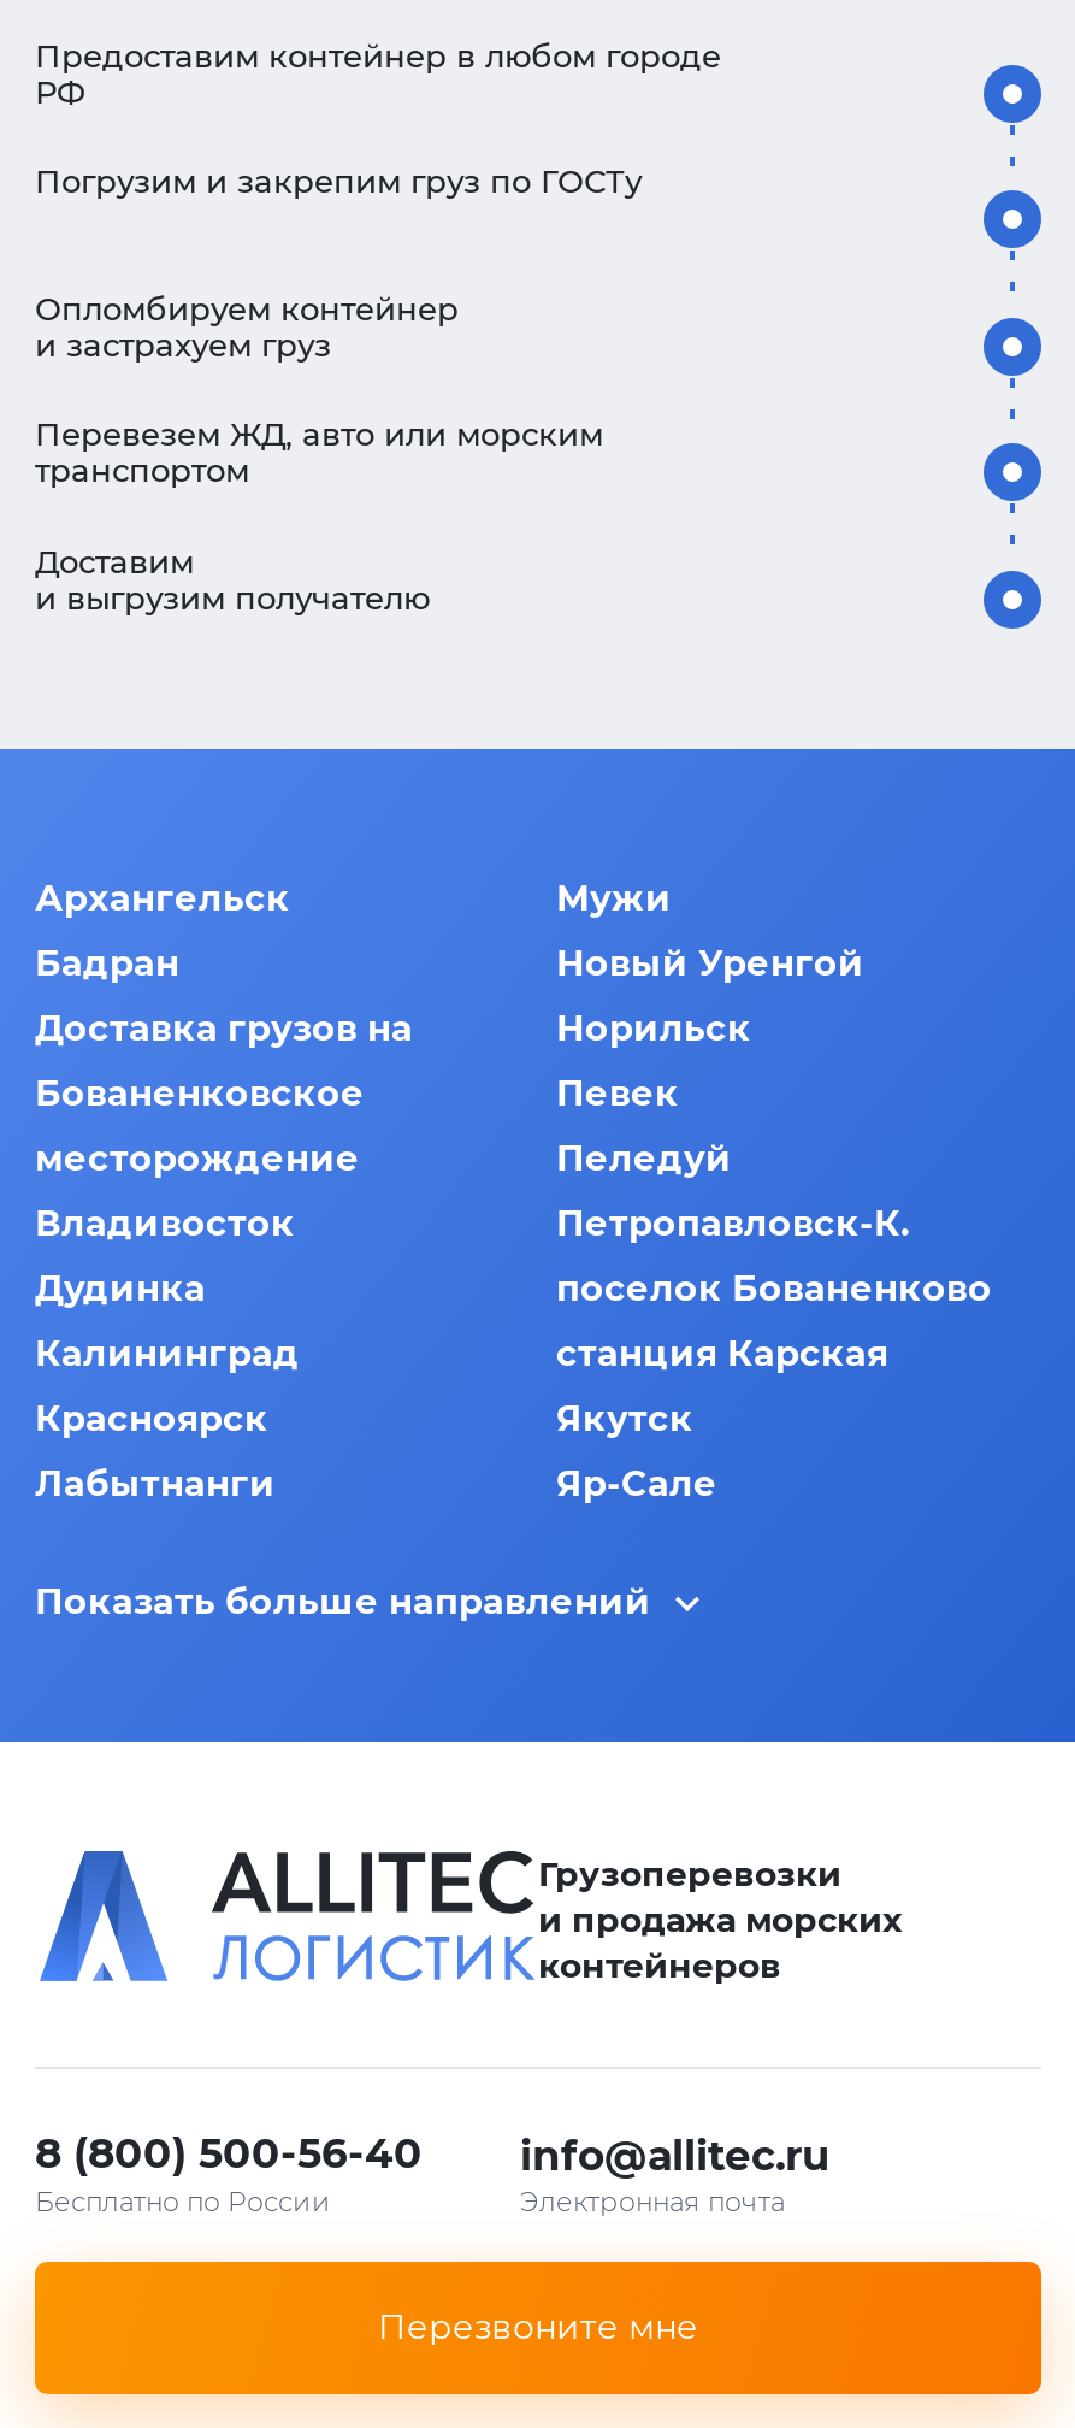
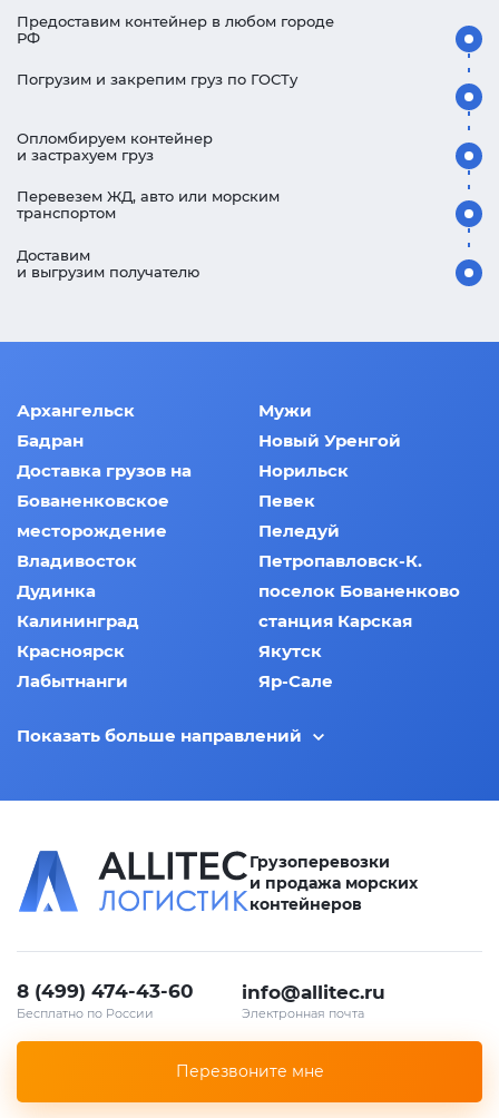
[35,2128,423,2176] 8 (800) 500-56-40 -> [17,979,194,1002] 8 (499) 474-43-60

